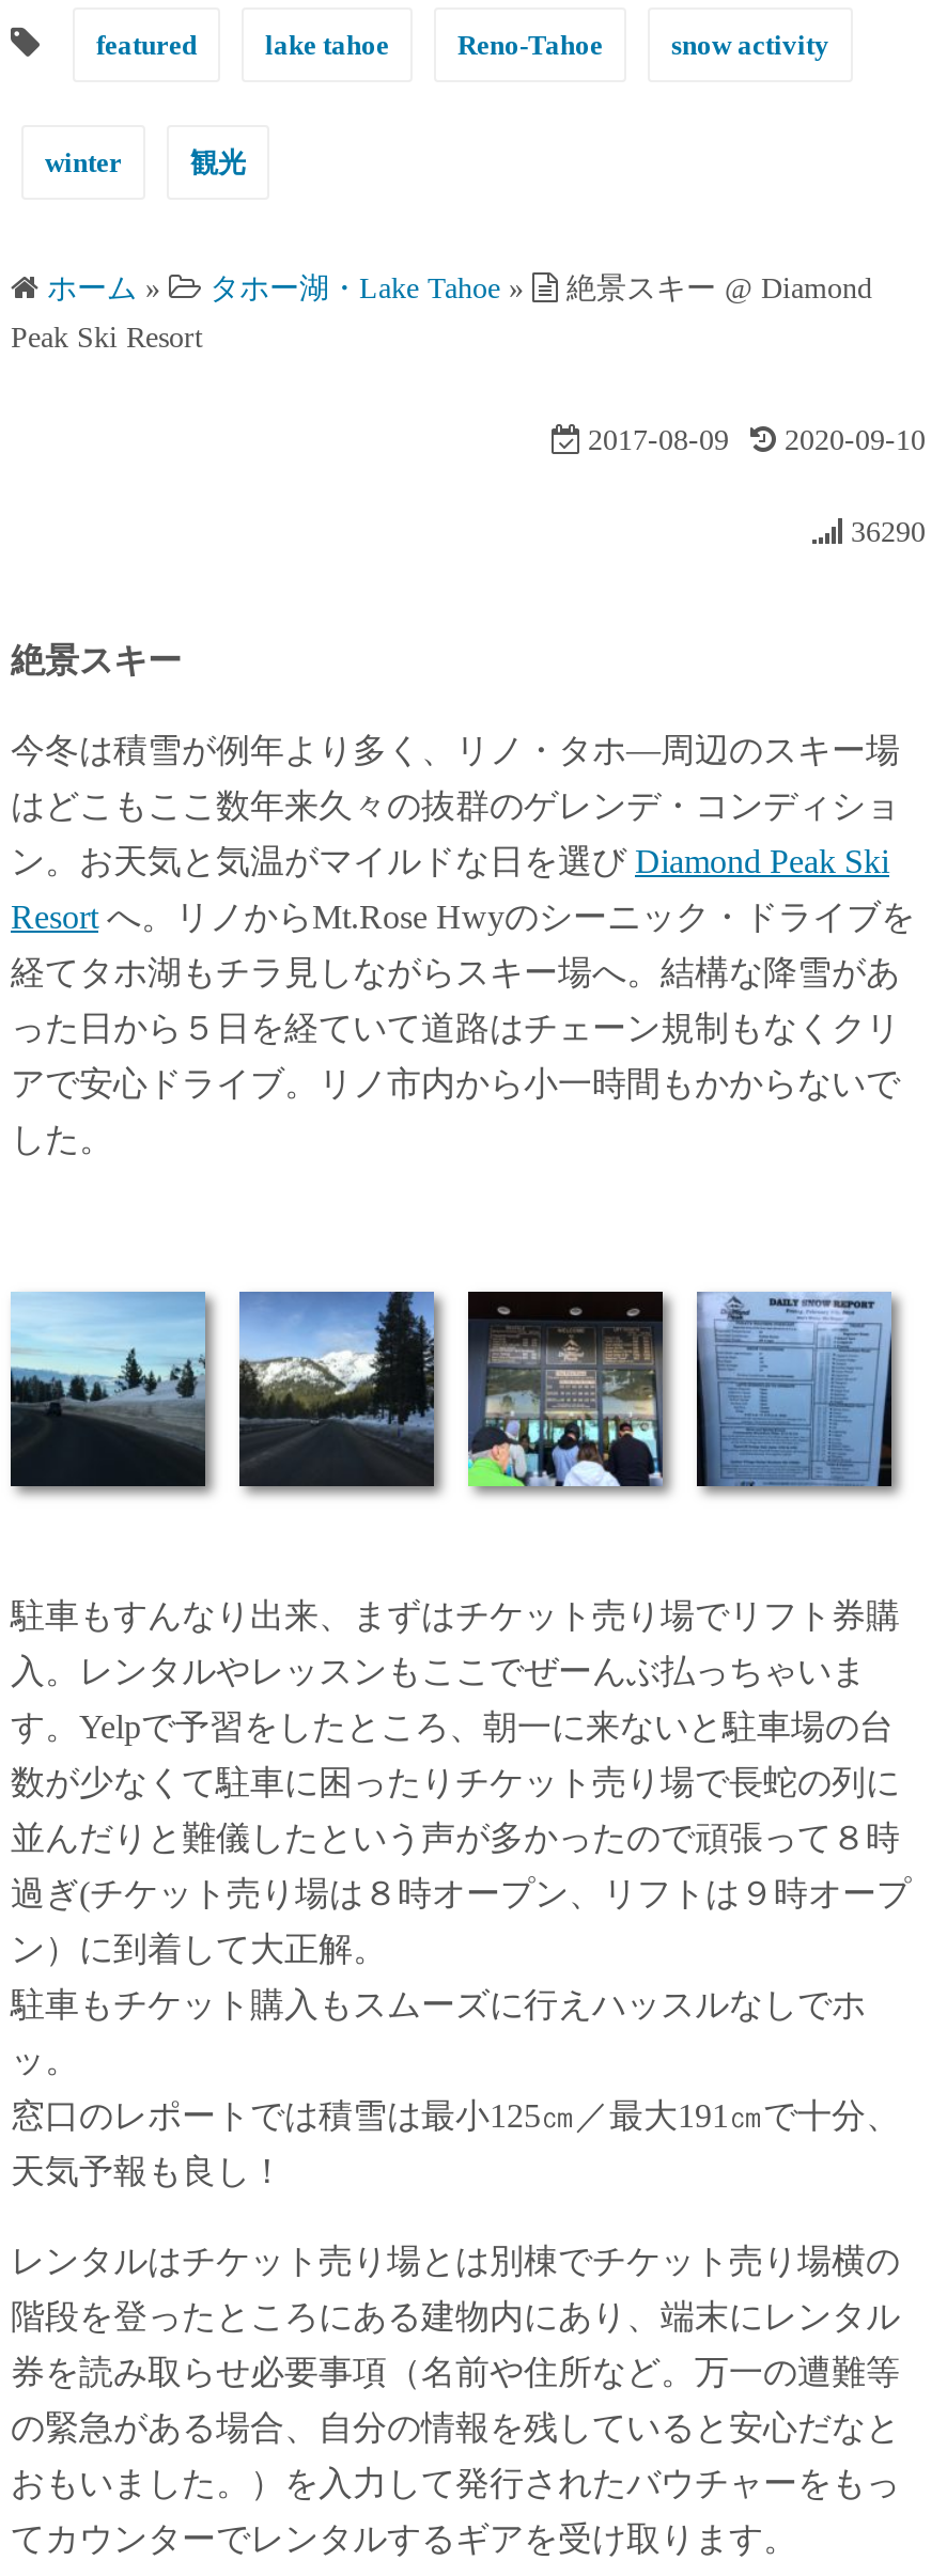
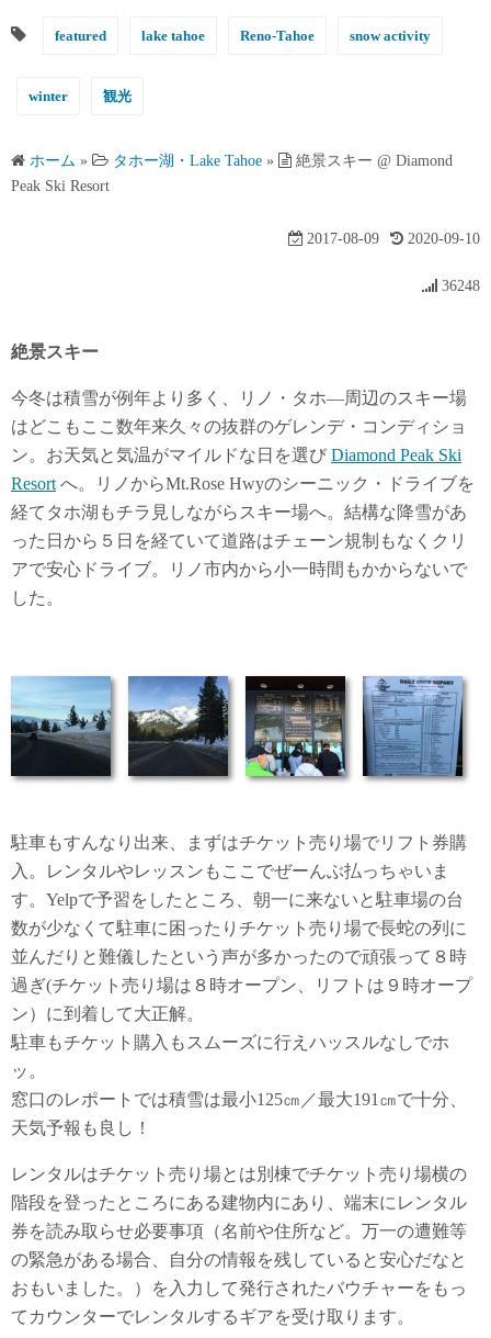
[842,515,926,547] 36290 -> [437,277,480,294] 36248

